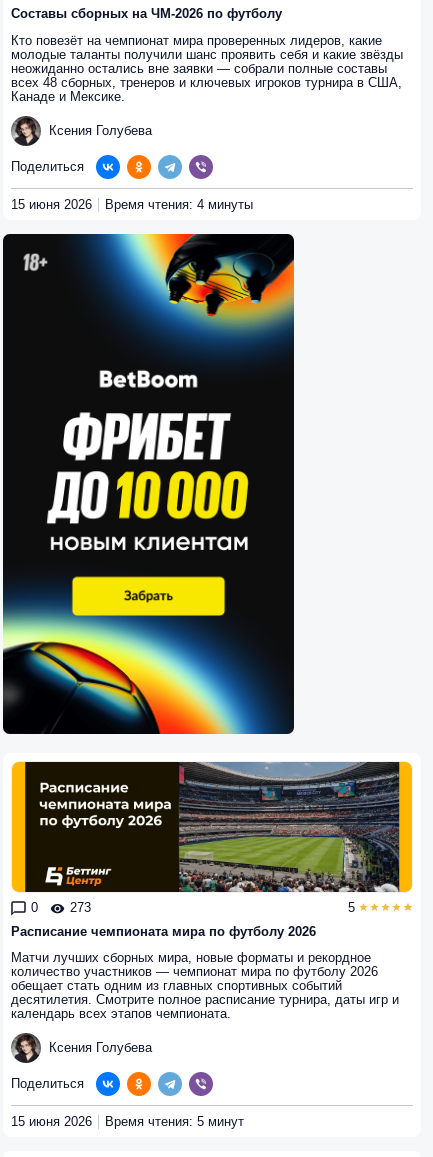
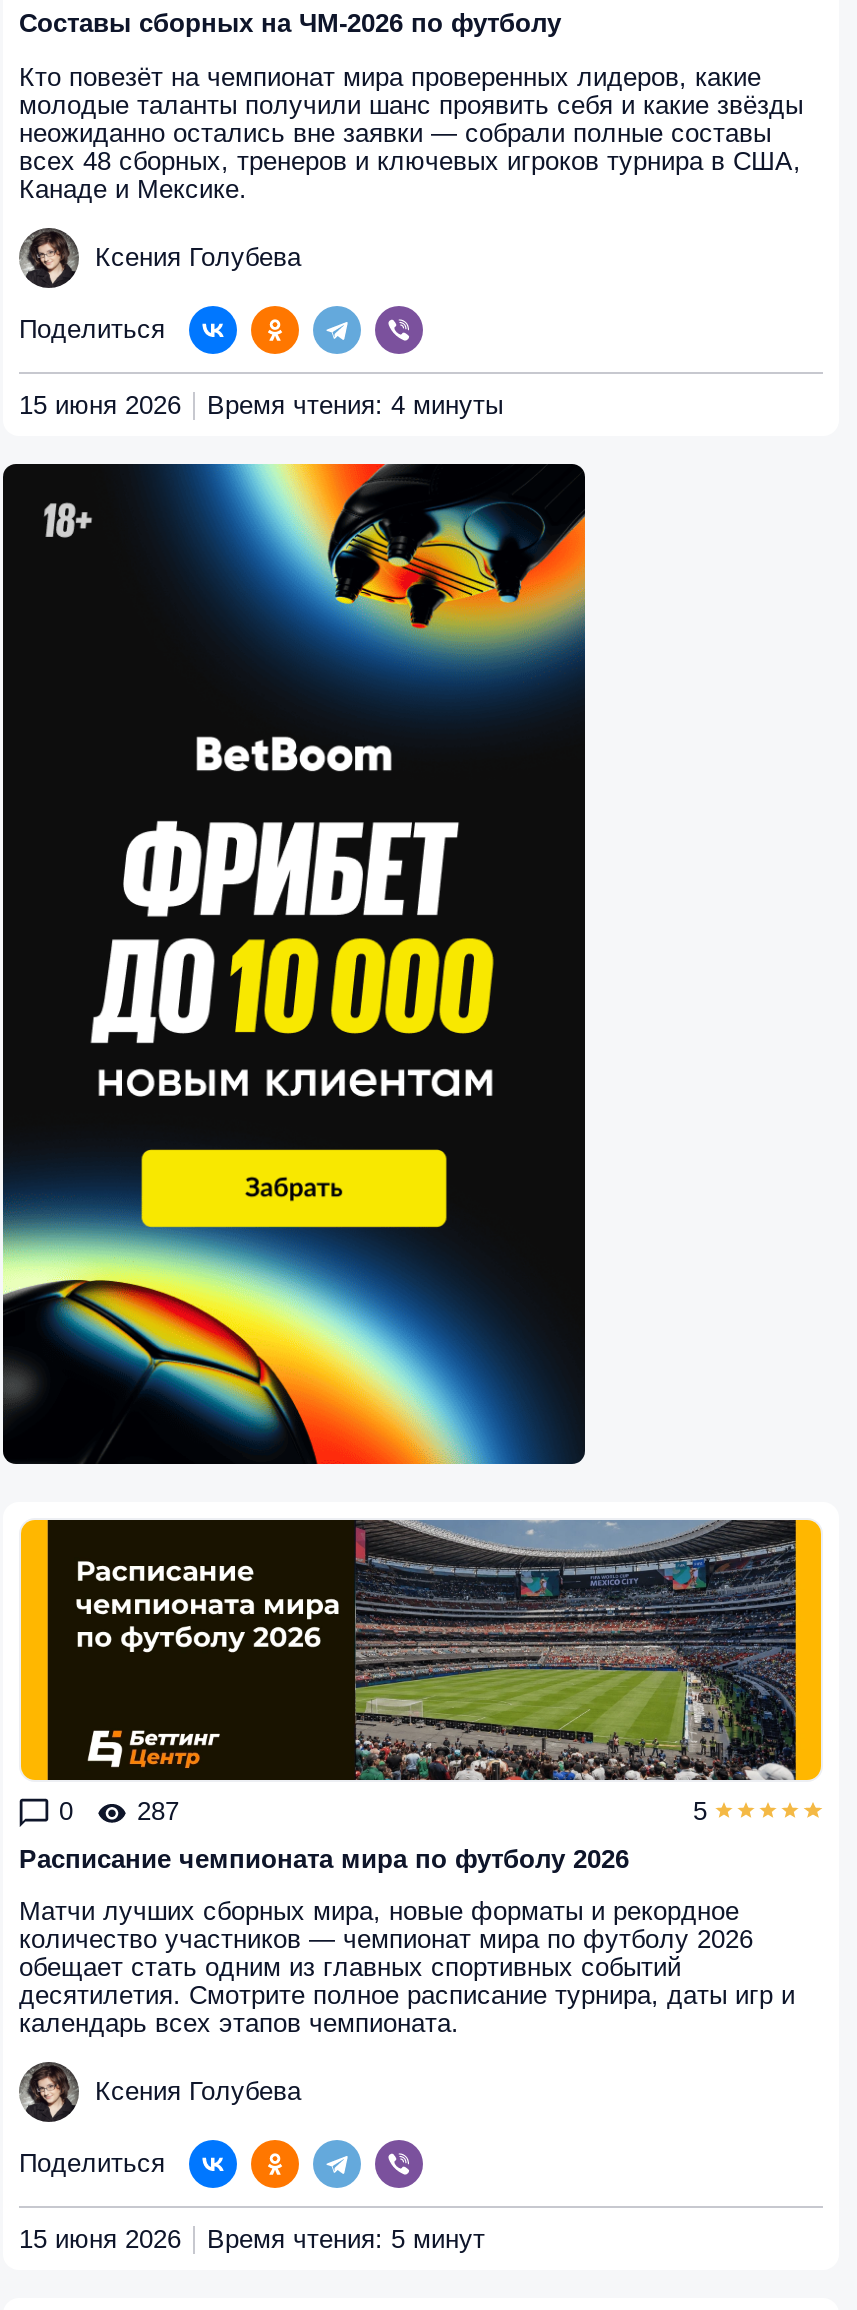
[70,899,91,914] 273 -> [137,1795,179,1825] 287

